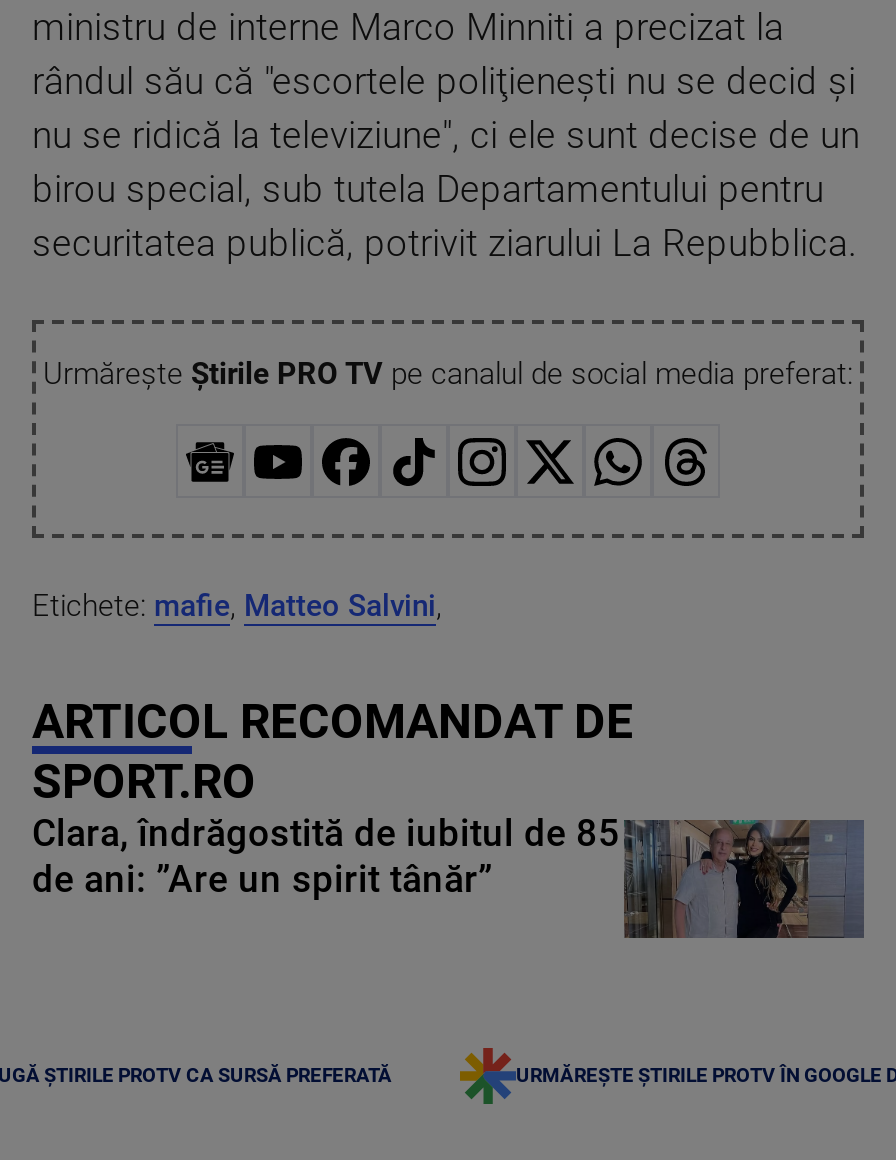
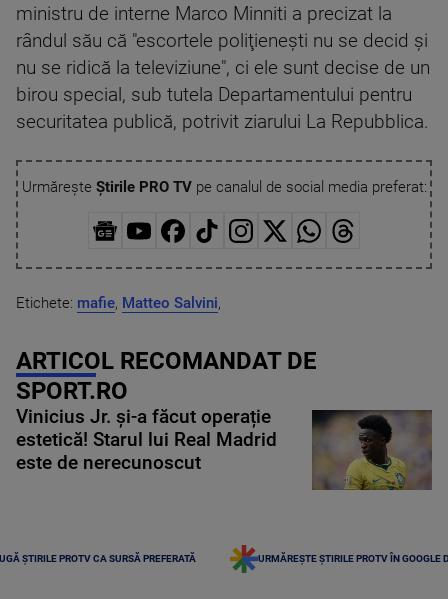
[32,812,864,940] [image] | Clara, îndrăgostită de iubitul de 85 | de ani: ”Are un spirit tânăr” -> [16,406,432,491] [image] | Vinicius Jr. și-a făcut operație | estetică! Starul lui Real Madrid | este de nerecunoscut

